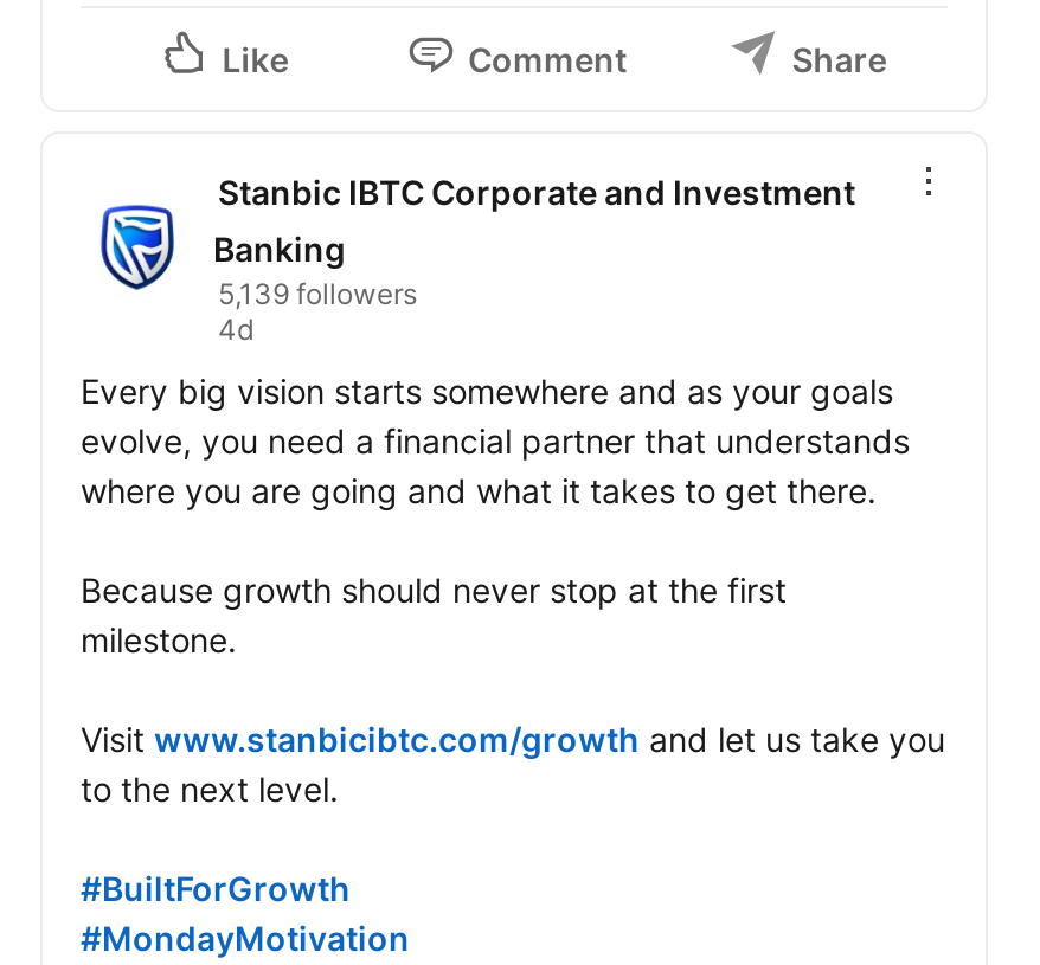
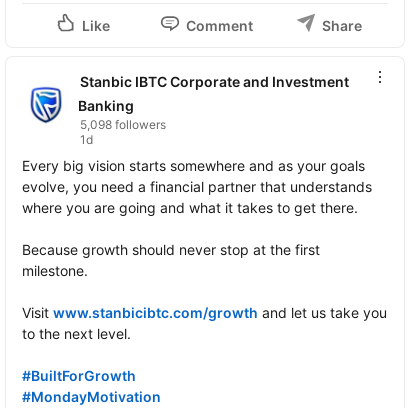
[218,275,417,346] 5,139 followers | 4d -> [80,117,166,147] 5,098 followers | 1d

